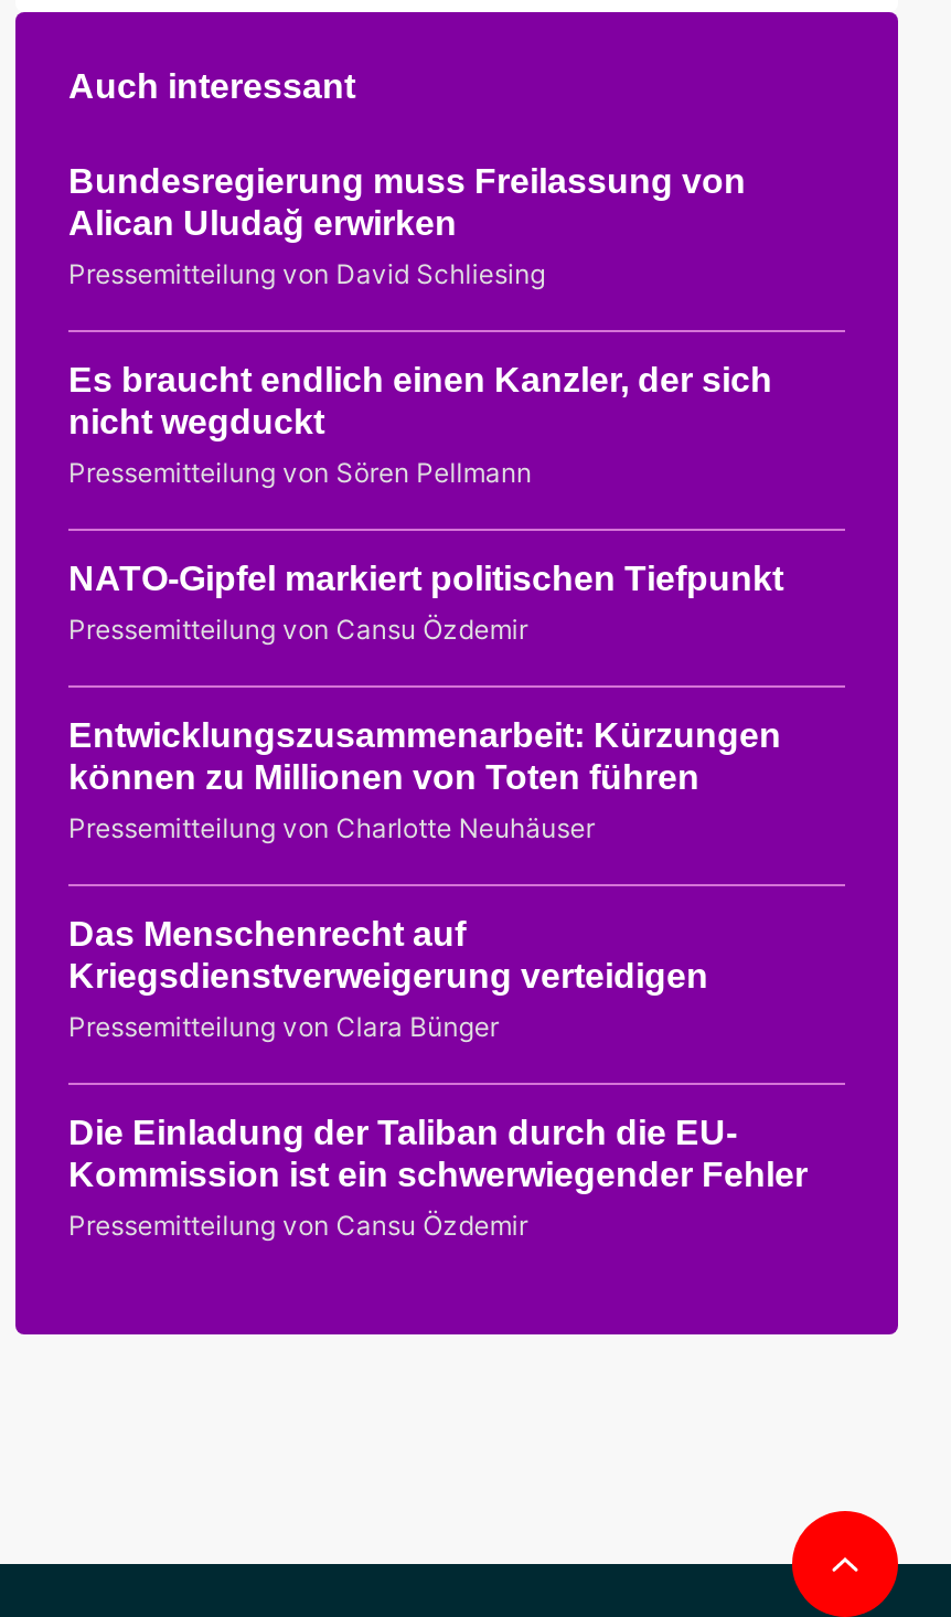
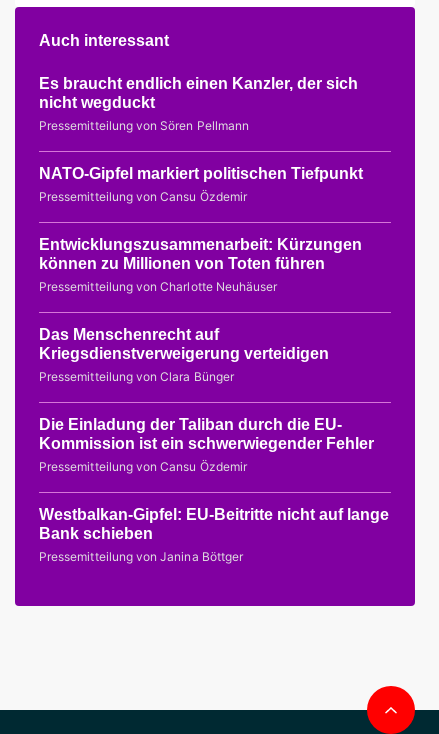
[68,161,746,289] Bundesregierung muss Freilassung von | Alican Uludağ erwirken | Pressemitteilung von David Schliesing -> none
moved [68,360,808,1241] -> [39,74,374,473]: Es braucht endlich einen Kanzler, der sich | nicht wegduckt | Pressemitteilung von Sören Pellmann | ... | Kommission ist ein schwerwiegender Fehler | Pressemitteilung von Cansu Özdemir
none -> [39,505,389,563] Westbalkan-Gipfel: EU-Beitritte nicht auf lange | Bank schieben | Pressemitteilung von Janina Böttger

